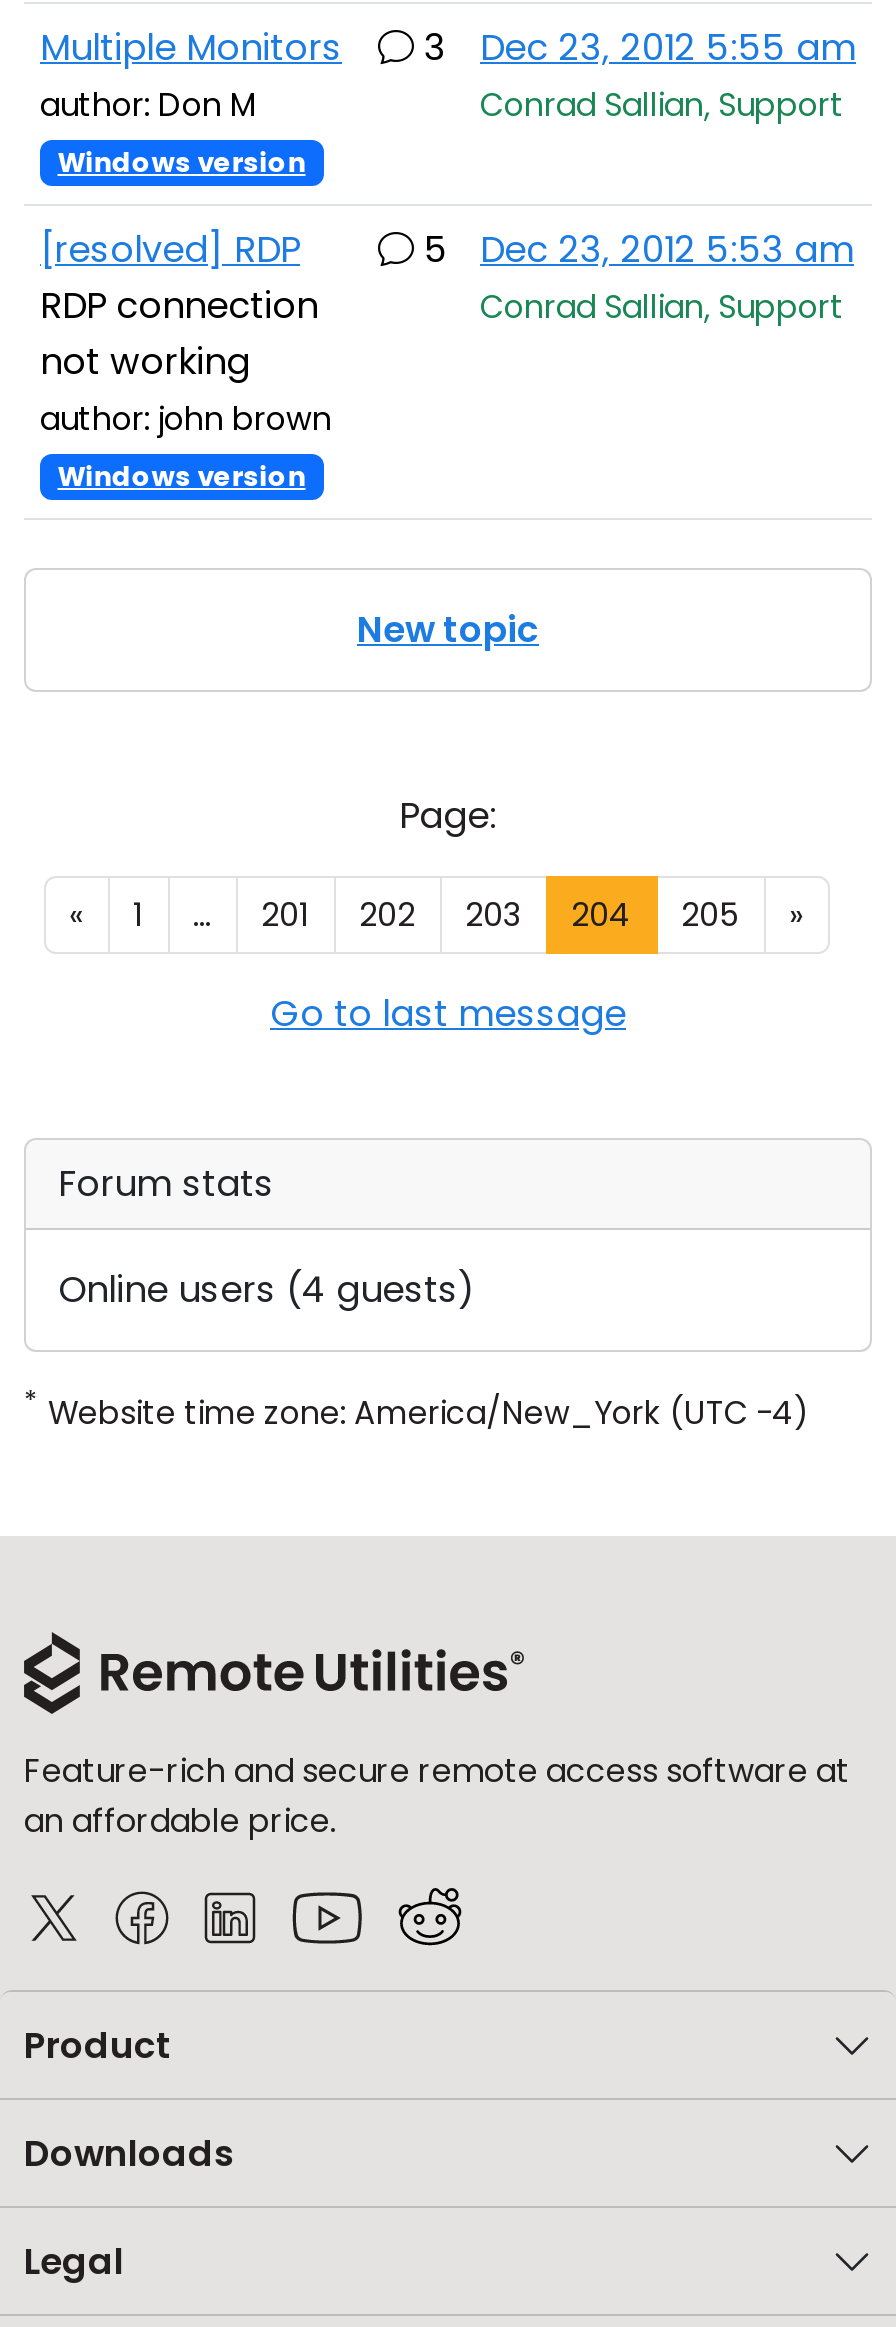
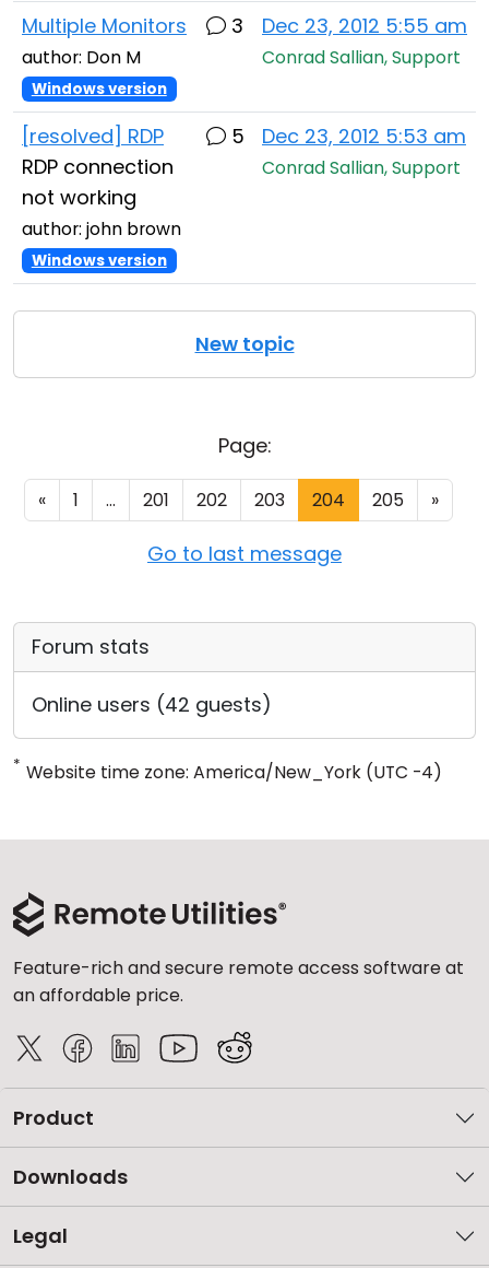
[58,1264,476,1314] Online users (4 guests) -> [32,691,272,718] Online users (42 guests)

